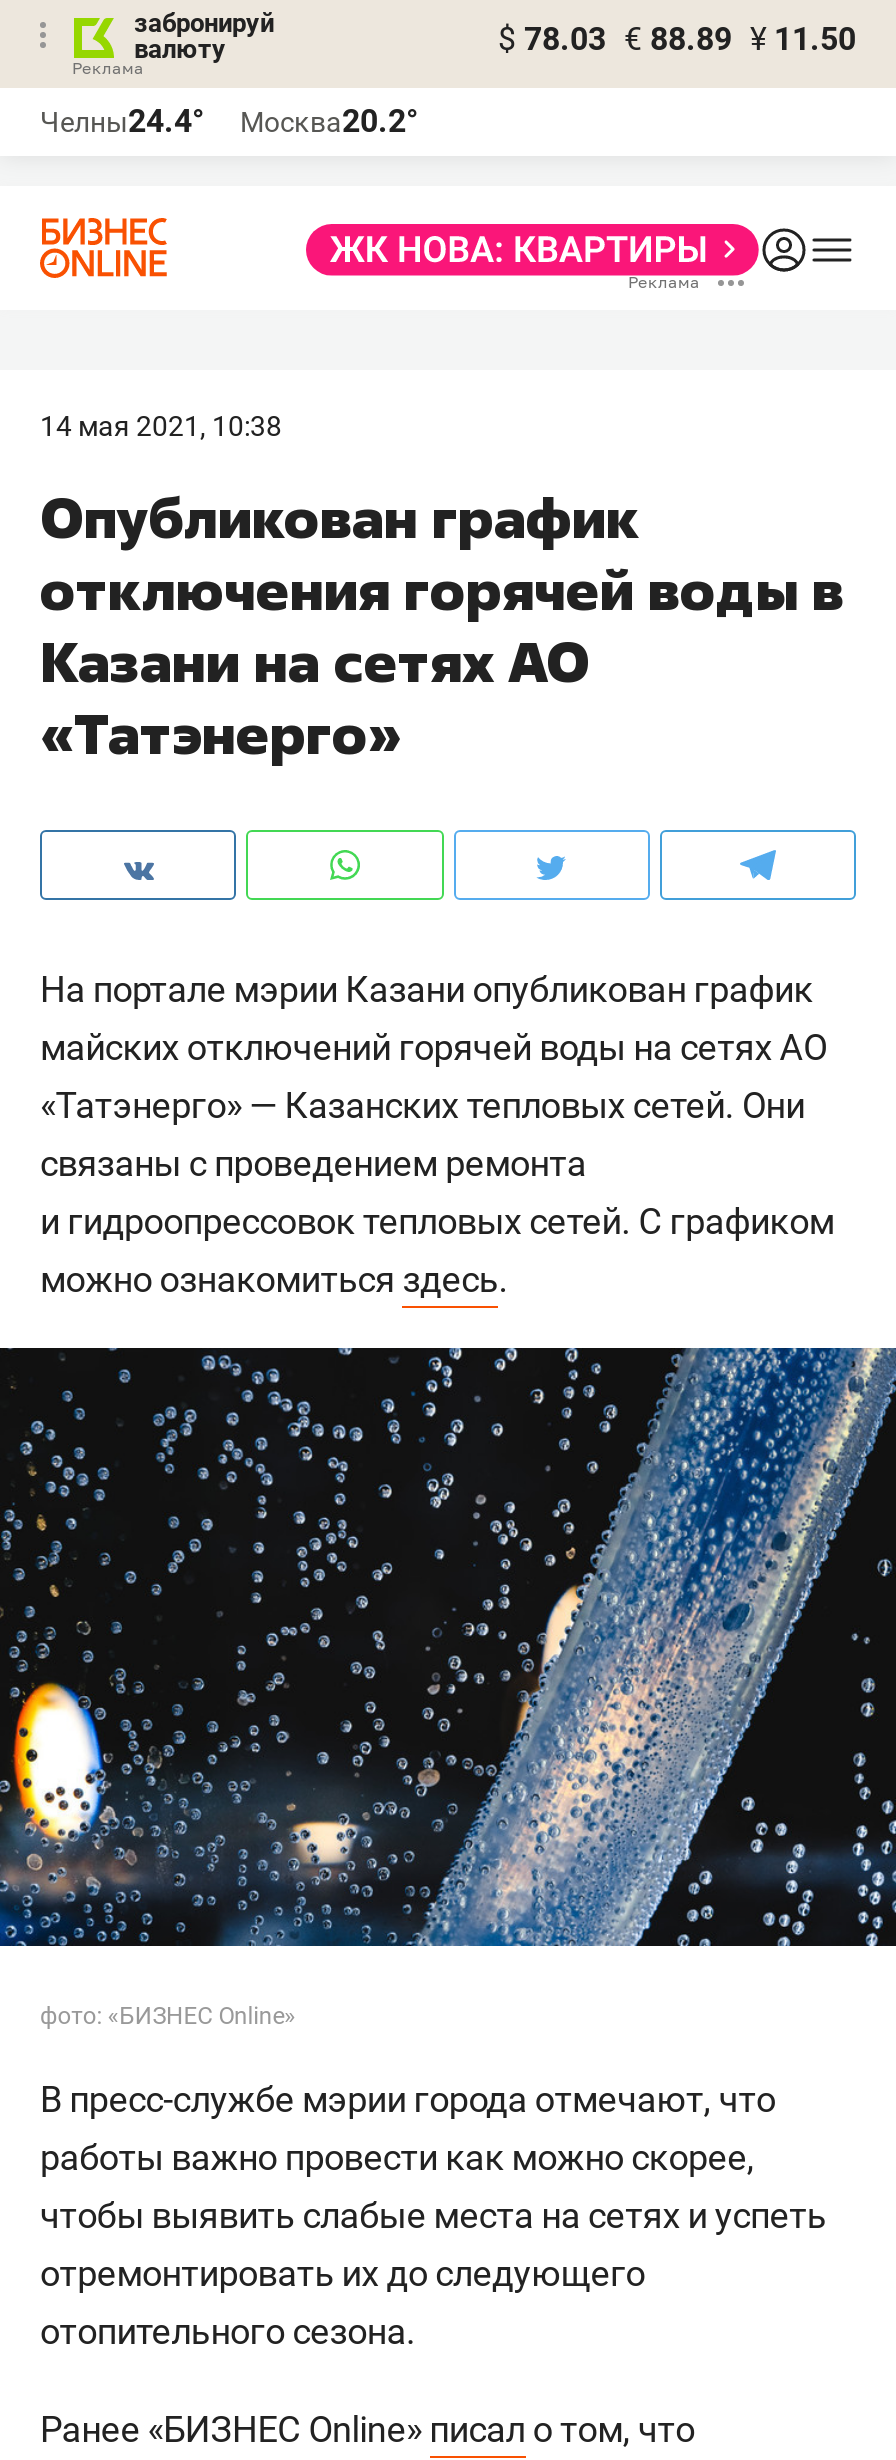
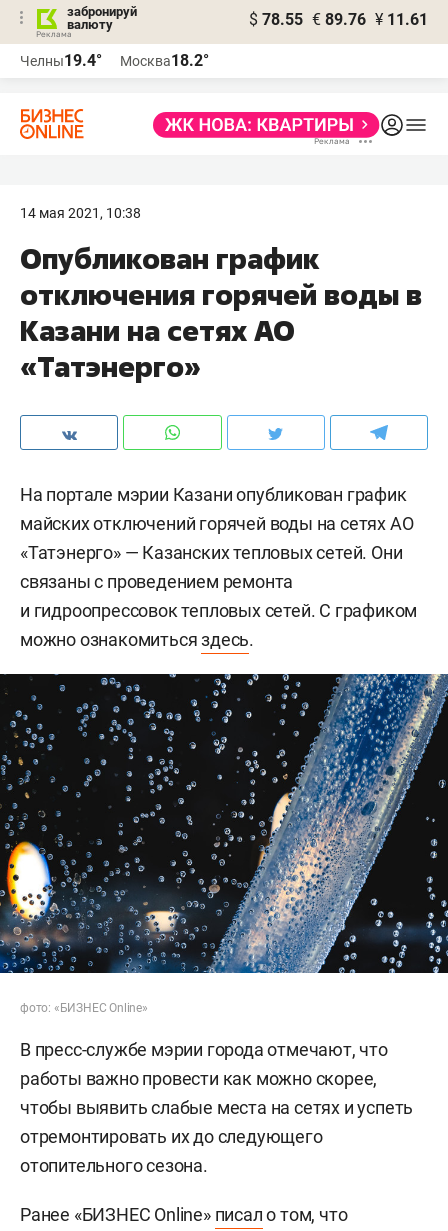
[498,20,856,58] $ 78.03 € 88.89 ¥ 11.50 -> [249,10,428,29] $ 78.55 € 89.76 ¥ 11.61
[40,102,204,140] Челны24.4° -> [20,51,102,70] Челны19.4°
[240,102,418,140] Москва20.2° -> [120,51,209,70] Москва18.2°

